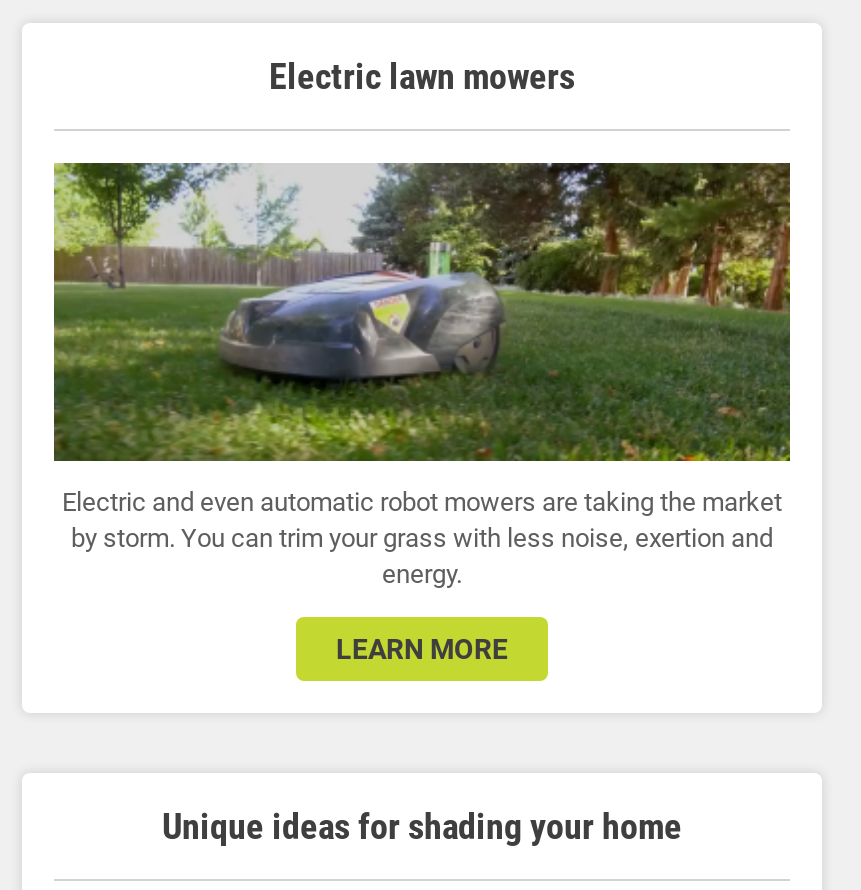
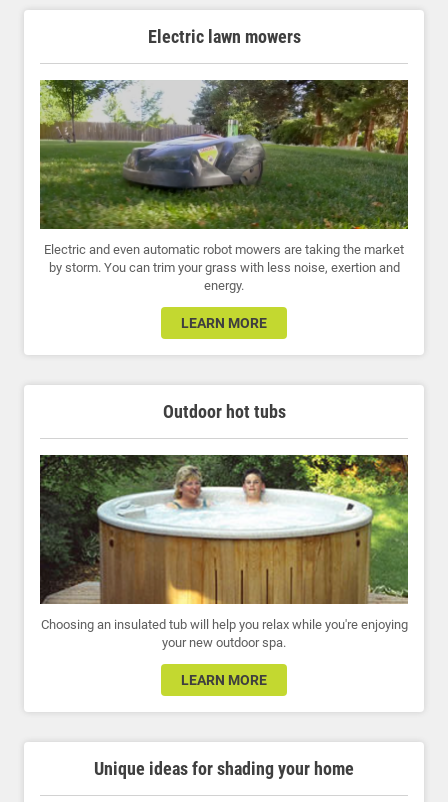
none -> [39,454,409,688] [image] | Choosing an insulated tub will help you relax while you're enjoying | your new outdoor spa. | LEARN MORE
none -> [162,401,285,422] Outdoor hot tubs

